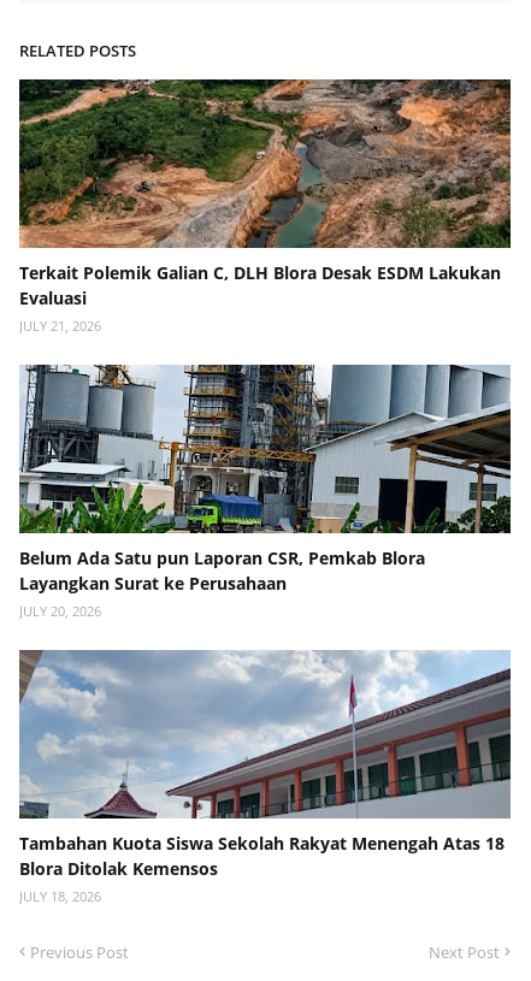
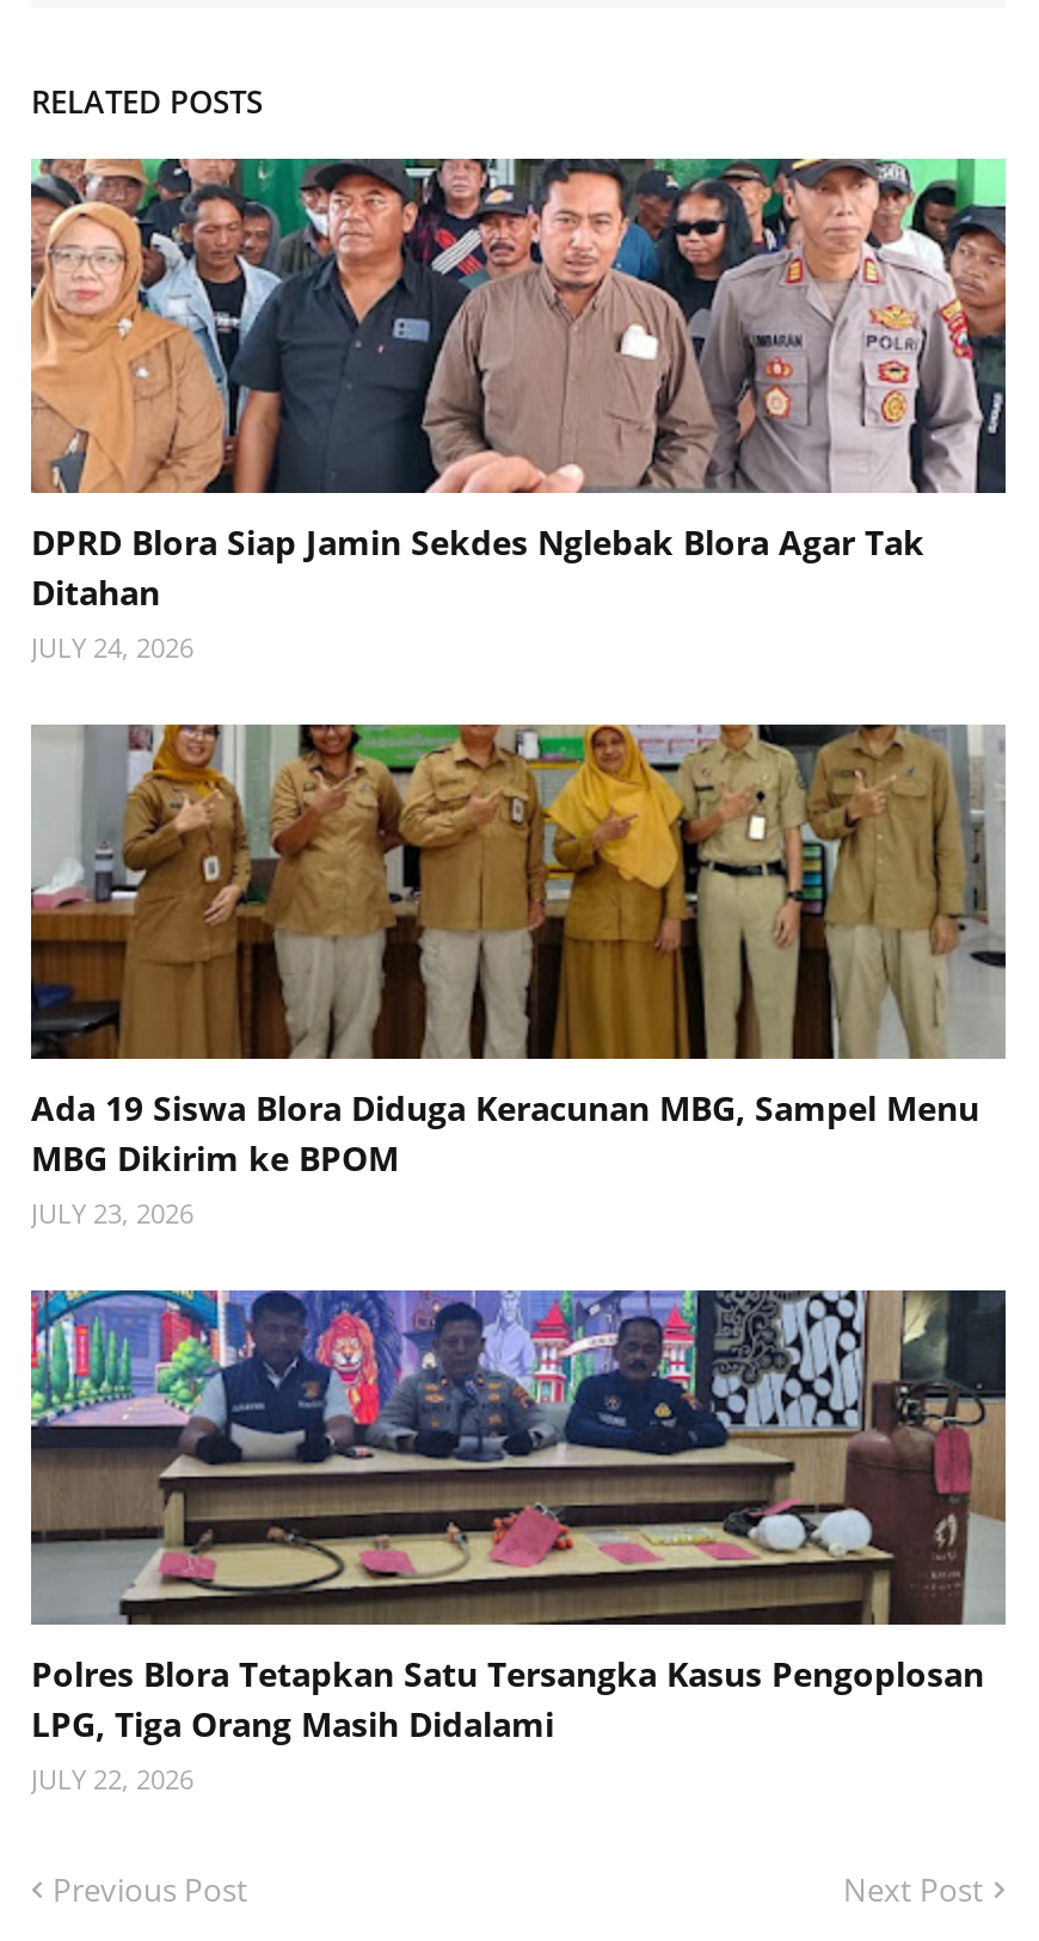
[18,78,512,335] [image] | Terkait Polemik Galian C, DLH Blora Desak ESDM Lakukan | Evaluasi | JULY 21, 2026 -> [29,156,1008,666] [image] | DPRD Blora Siap Jamin Sekdes Nglebak Blora Agar Tak | Ditahan | JULY 24, 2026
[18,364,511,620] [image] | Belum Ada Satu pun Laporan CSR, Pemkab Blora | Layangkan Surat ke Perusahaan | JULY 20, 2026 -> [29,722,1006,1232] [image] | Ada 19 Siswa Blora Diduga Keracunan MBG, Sampel Menu | MBG Dikirim ke BPOM | JULY 23, 2026
[18,650,512,906] [image] | Tambahan Kuota Siswa Sekolah Rakyat Menengah Atas 18 | Blora Ditolak Kemensos | JULY 18, 2026 -> [29,1288,1008,1798] [image] | Polres Blora Tetapkan Satu Tersangka Kasus Pengoplosan | LPG, Tiga Orang Masih Didalami | JULY 22, 2026

